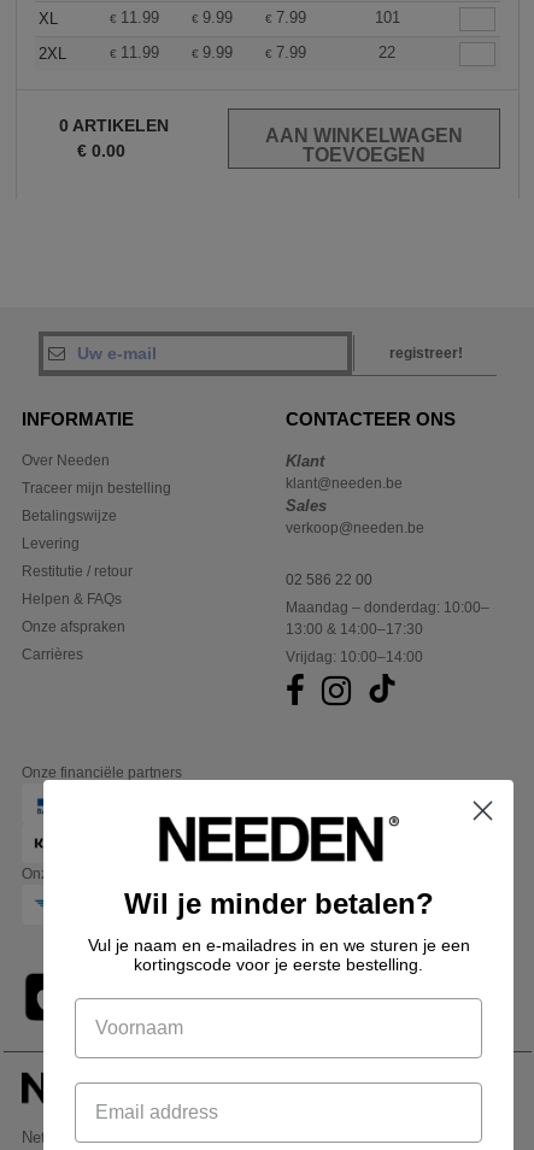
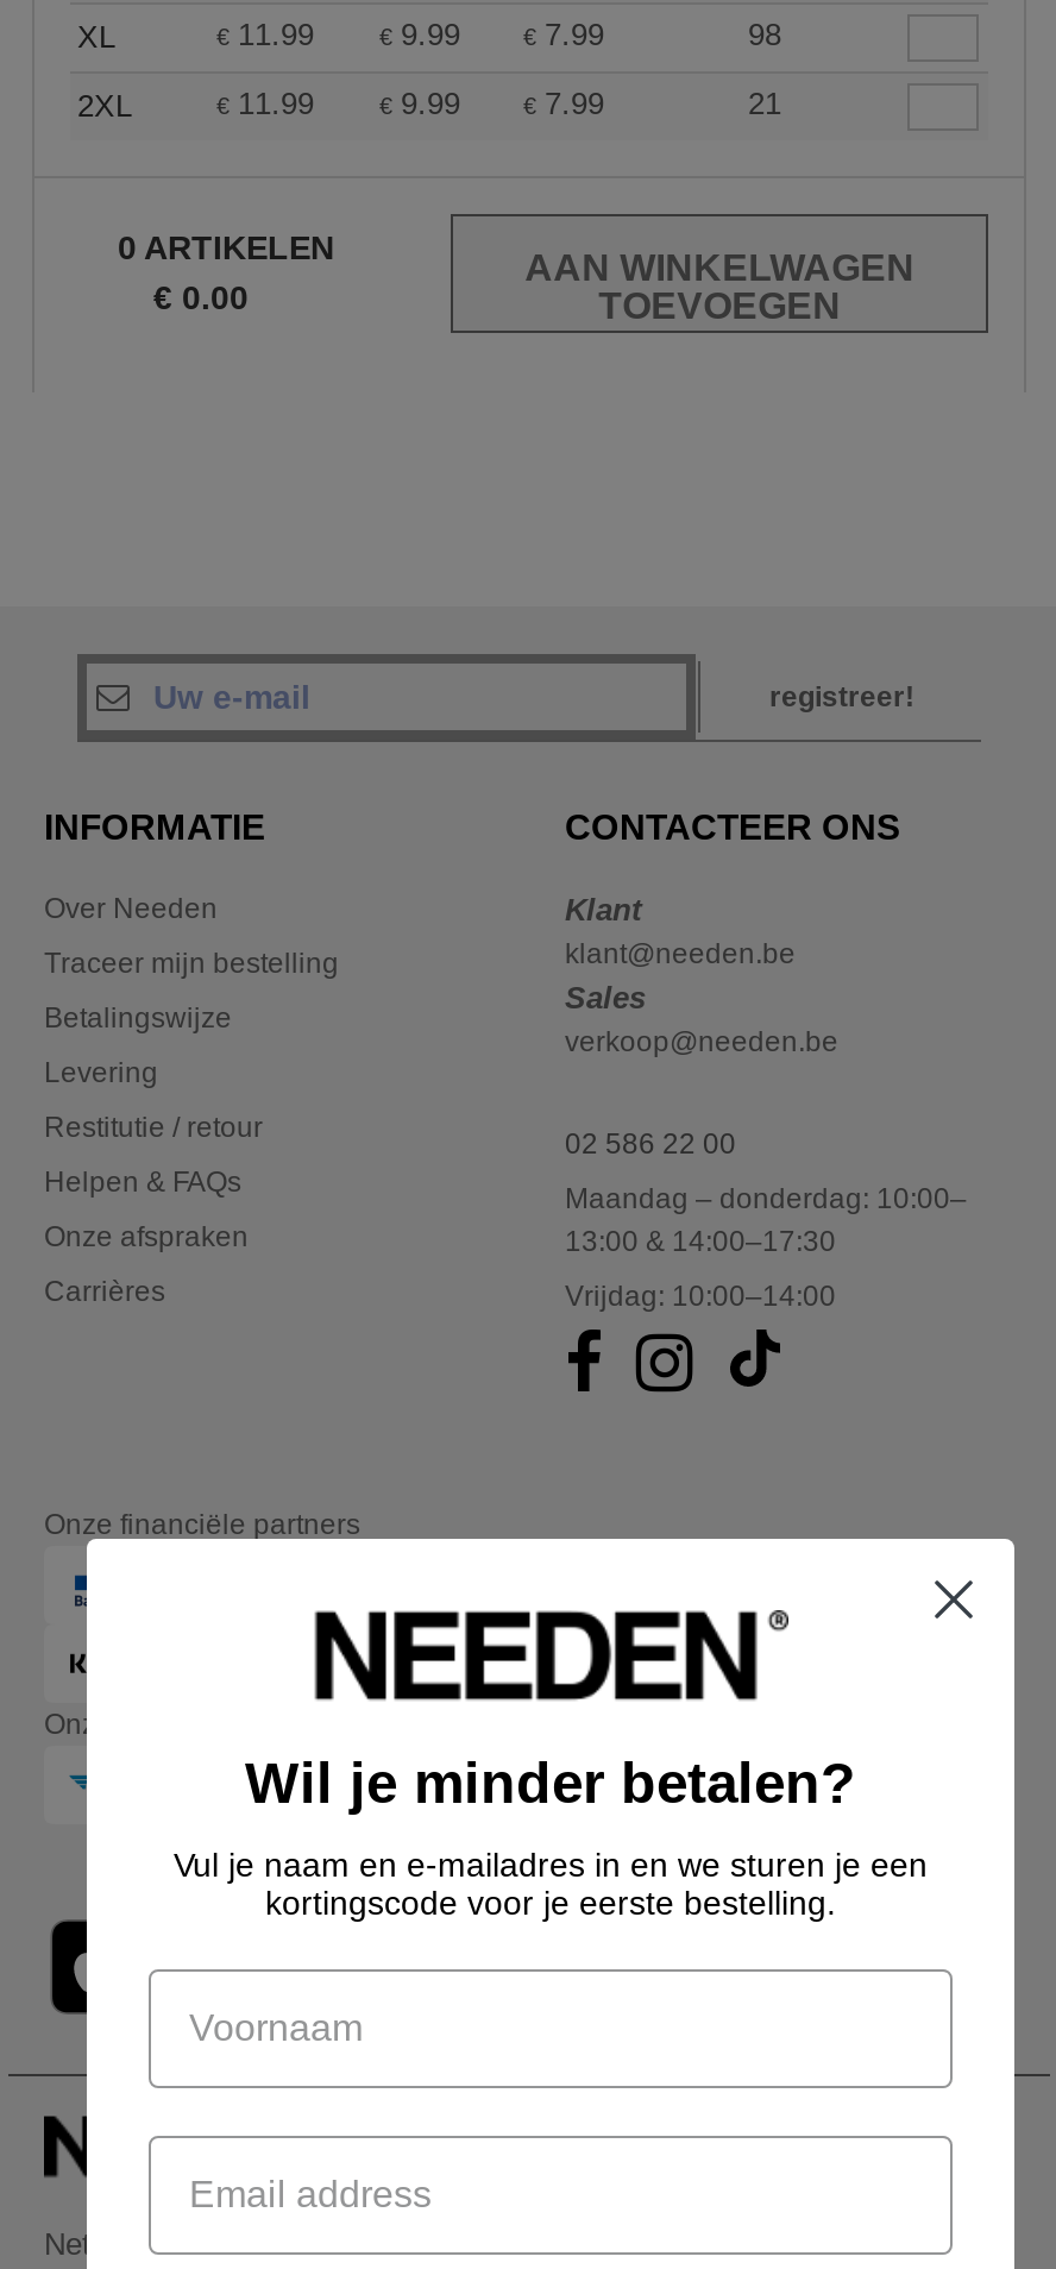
[374,8,400,27] 101 -> [748,17,781,52] 98
[379,43,395,61] 22 -> [748,86,781,121] 21

